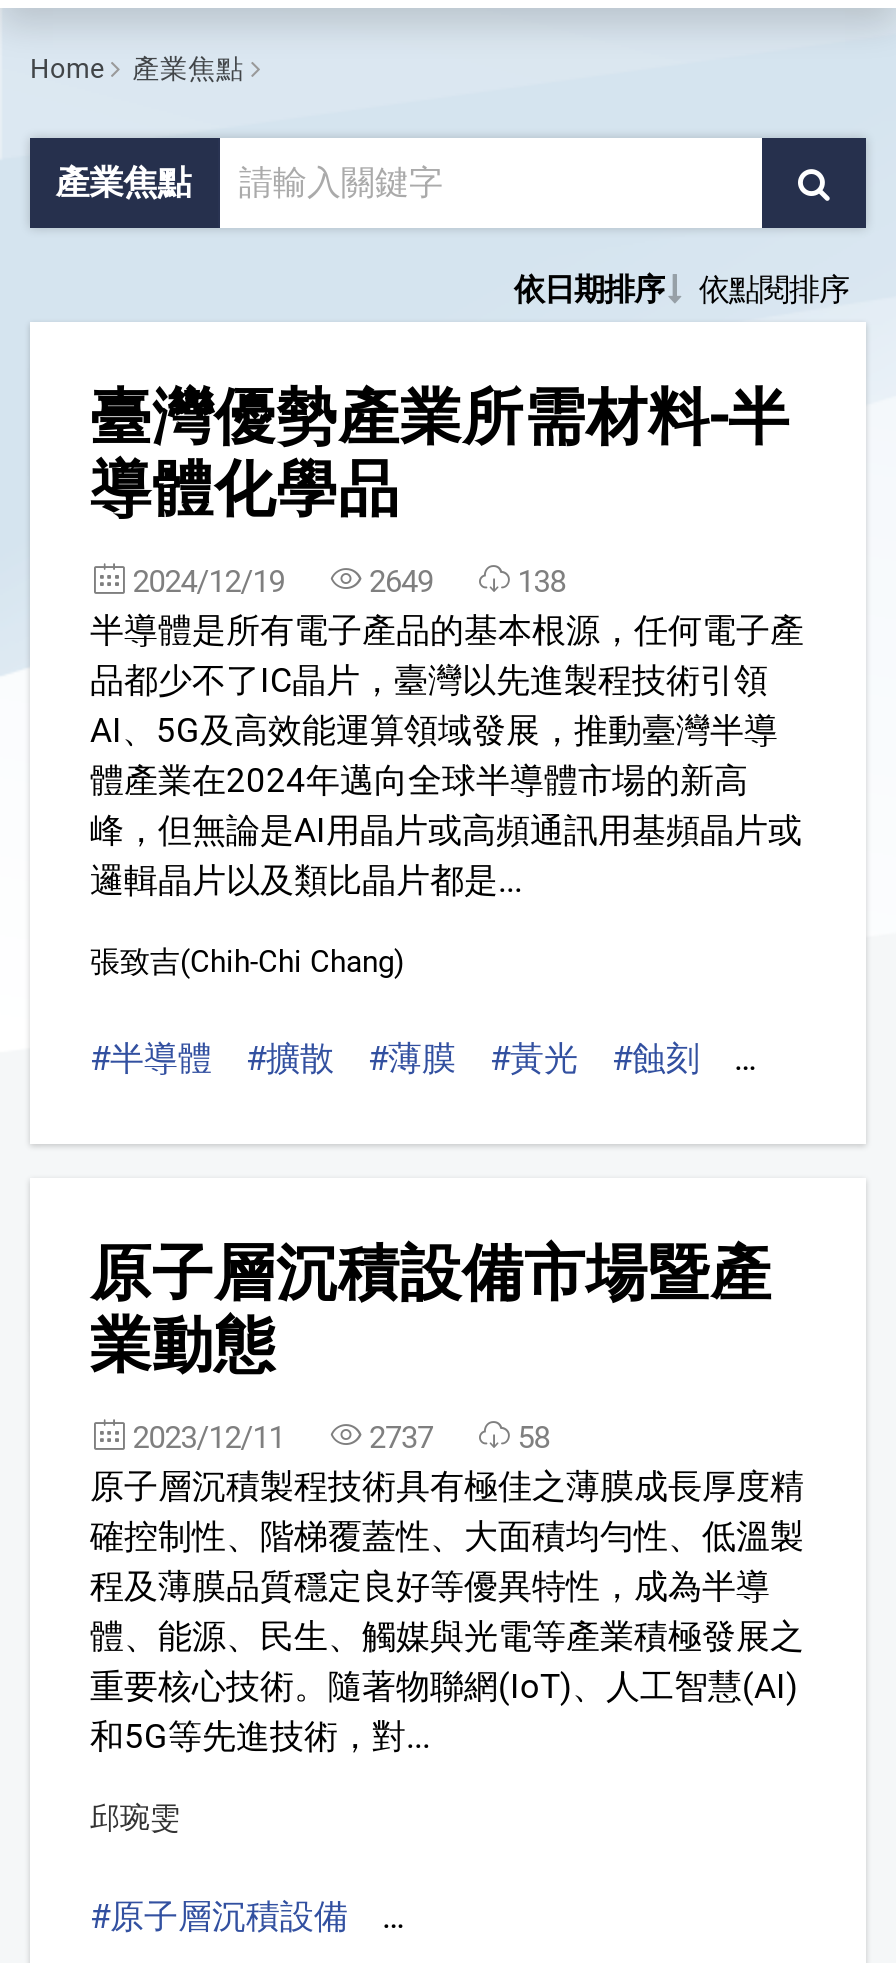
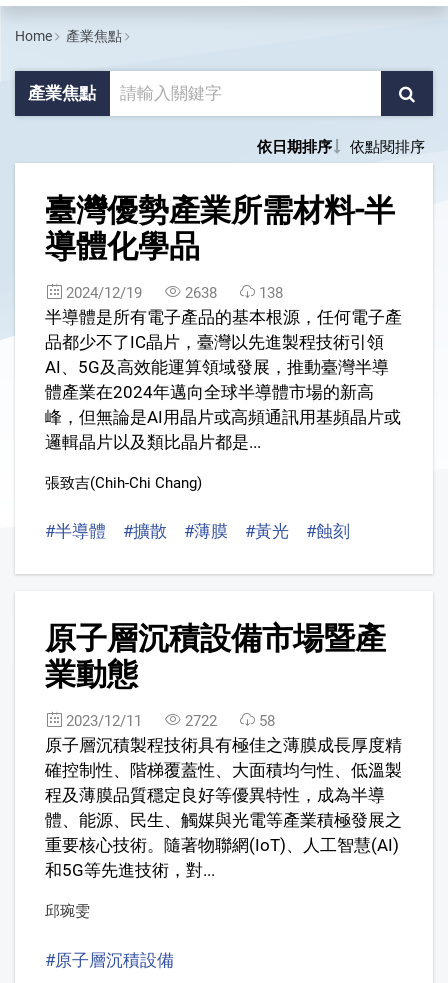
[369,563,433,599] 2649 -> [184,283,216,301] 2638
[369,1420,433,1456] 2737 -> [184,712,216,730] 2722

